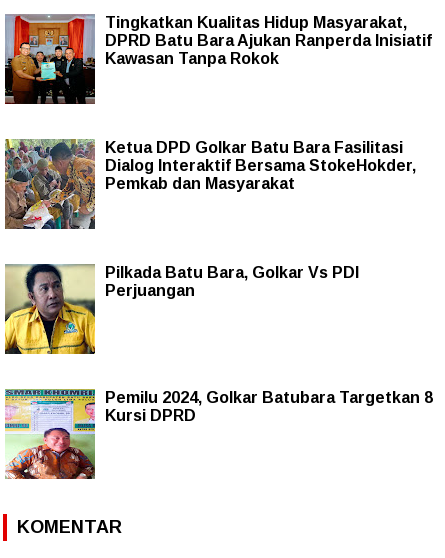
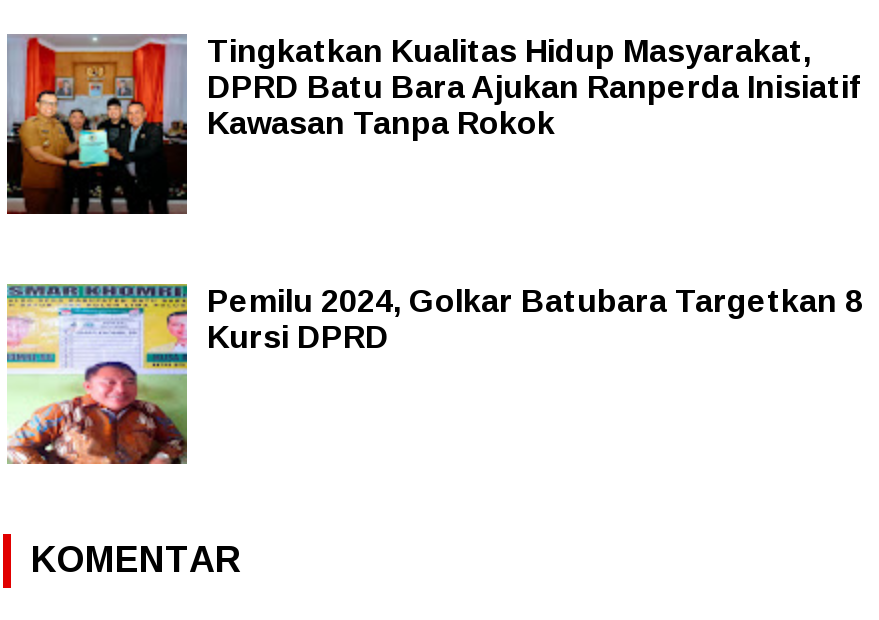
[4,139,416,230] [image] | Ketua DPD Golkar Batu Bara Fasilitasi | Dialog Interaktif Bersama StokeHokder, | Pemkab dan Masyarakat -> none
[4,264,359,355] [image] | Pilkada Batu Bara, Golkar Vs PDI | Perjuangan -> none

